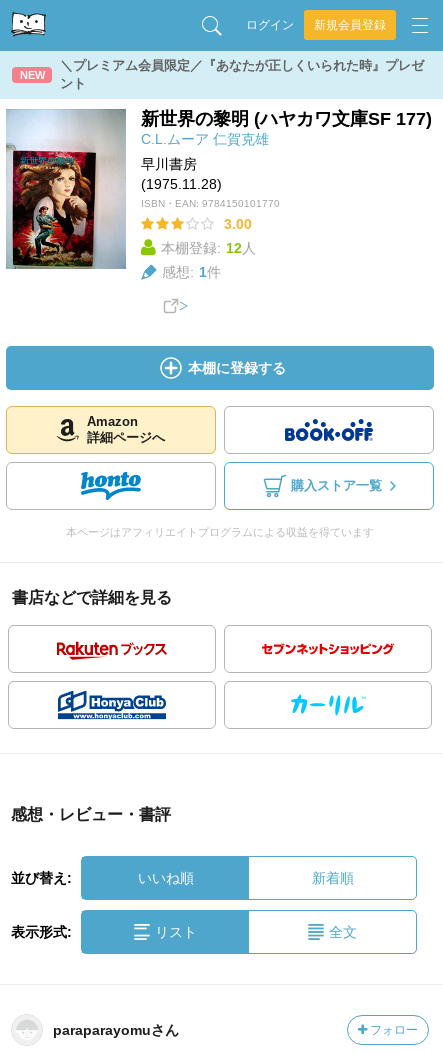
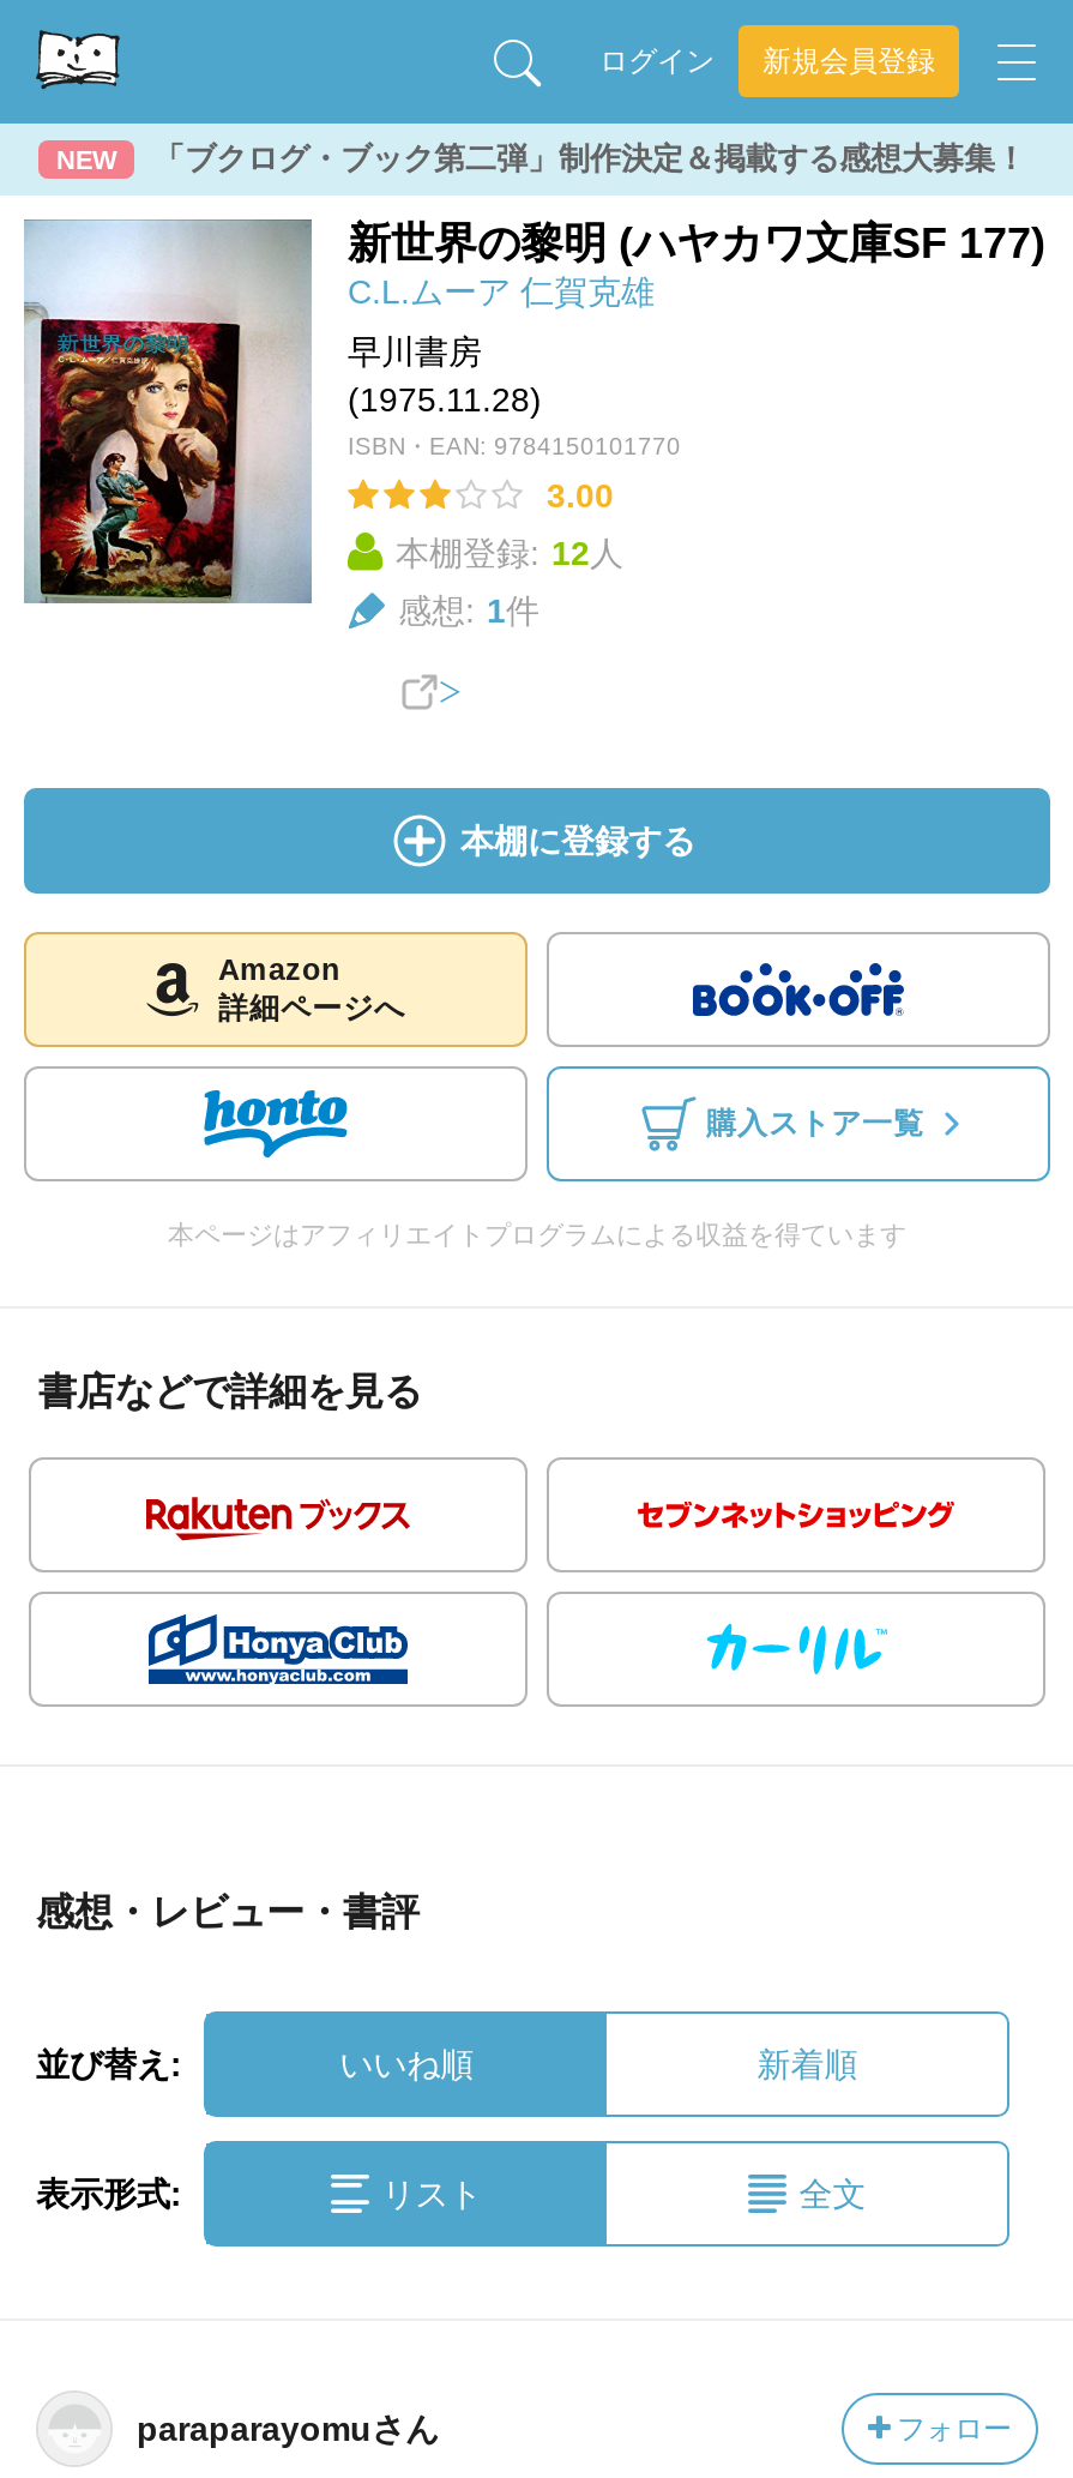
[60,58,424,91] ＼プレミアム会員限定／『あなたが正しくいられた時』プレゼ | ント -> [153,140,1026,176] 「ブクログ・ブック第二弾」制作決定＆掲載する感想大募集！

